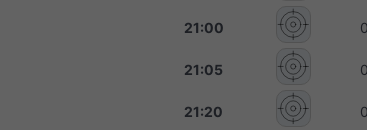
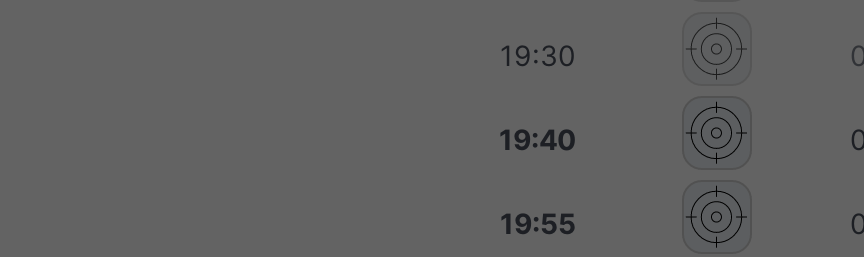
[183,18,223,35] 21:00 -> [500,37,576,71] 19:30
[184,60,223,77] 21:05 -> [499,121,577,155] 19:40
[184,102,223,119] 21:20 -> [500,205,576,239] 19:55

